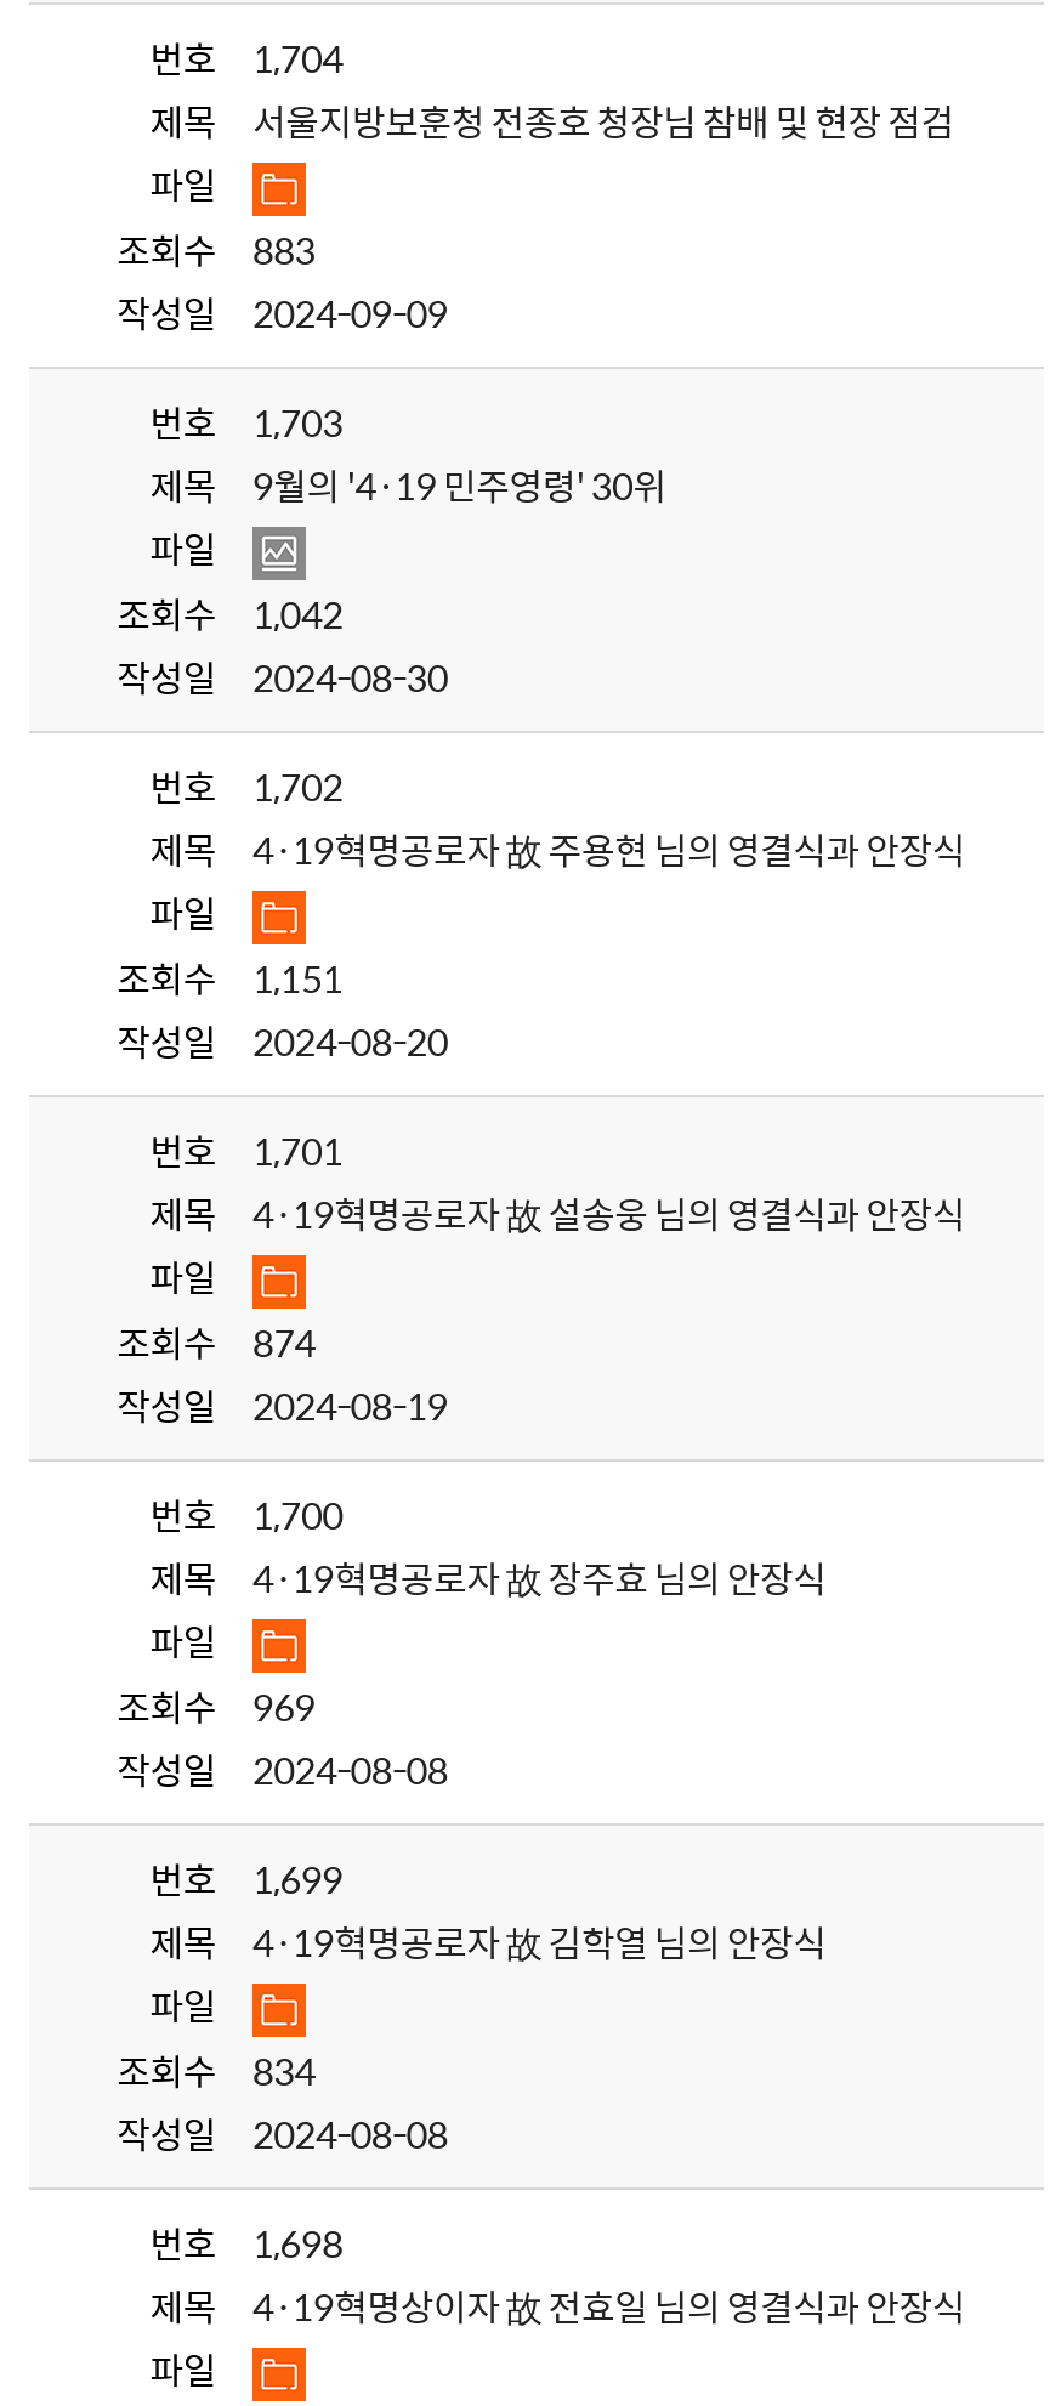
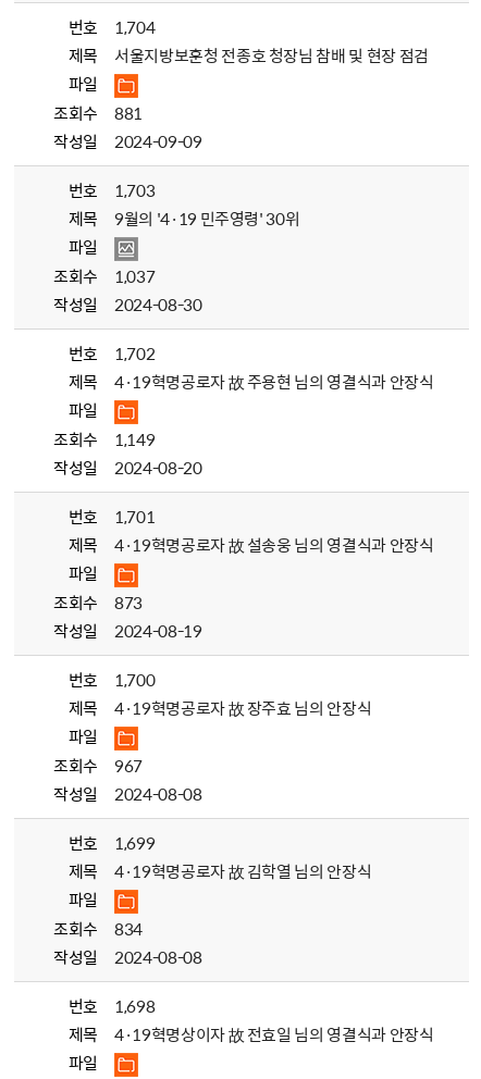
[117,223,315,277] 조회수 883 -> [53,101,142,125] 조회수 881
[117,588,343,641] 조회수 1,042 -> [53,264,155,288] 조회수 1,037
[117,952,343,1005] 조회수 1,151 -> [53,427,155,451] 조회수 1,149
[117,1316,315,1369] 조회수 874 -> [53,591,142,615] 조회수 873
[117,1680,315,1733] 조회수 969 -> [53,754,142,778] 조회수 967

